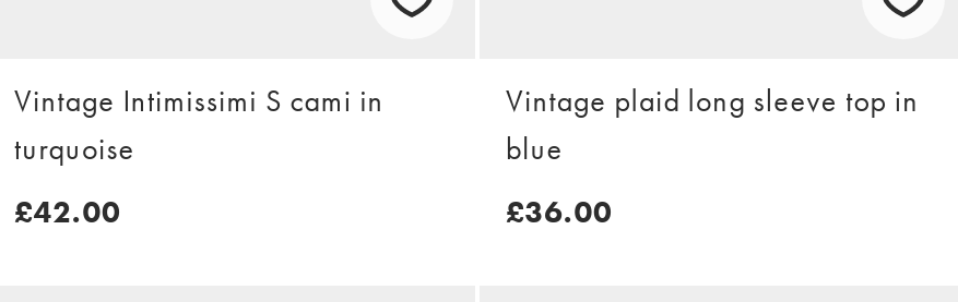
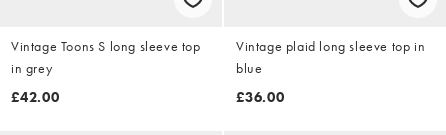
[14,80,384,167] Vintage Intimissimi S cami in | turquoise -> [11,37,201,77] Vintage Toons S long sleeve top | in grey

